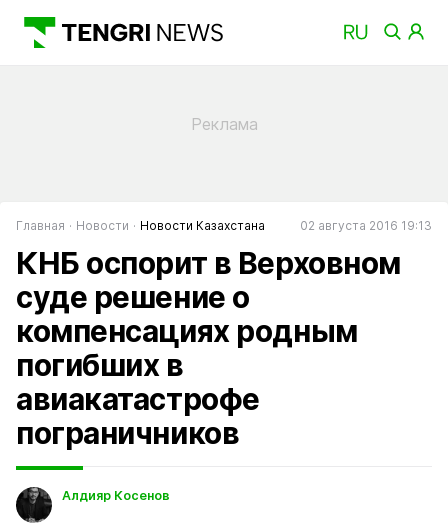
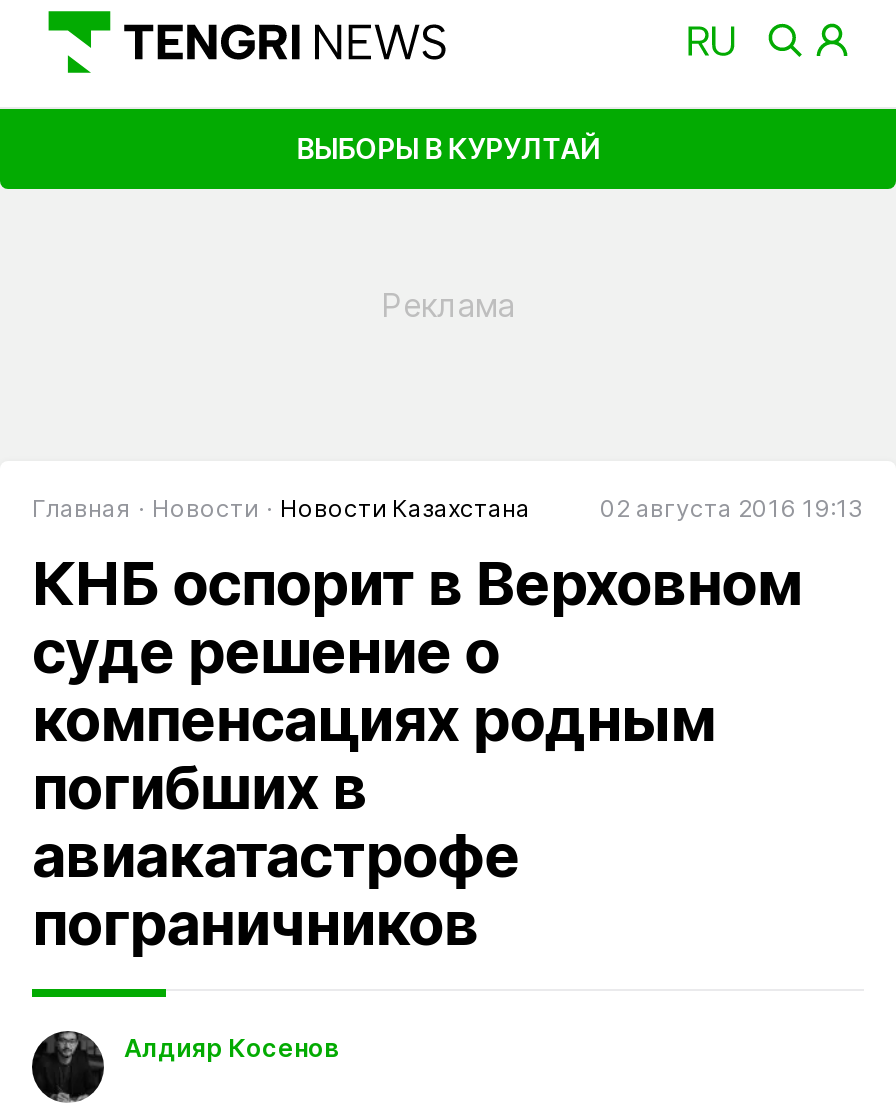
none -> [296,130,600,164] ВЫБОРЫ В КУРУЛТАЙ

